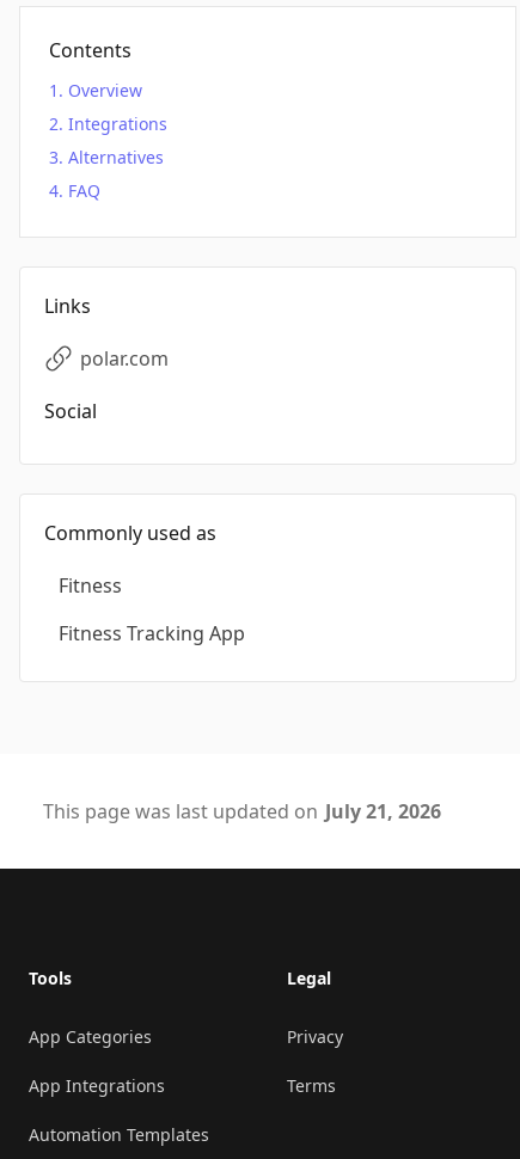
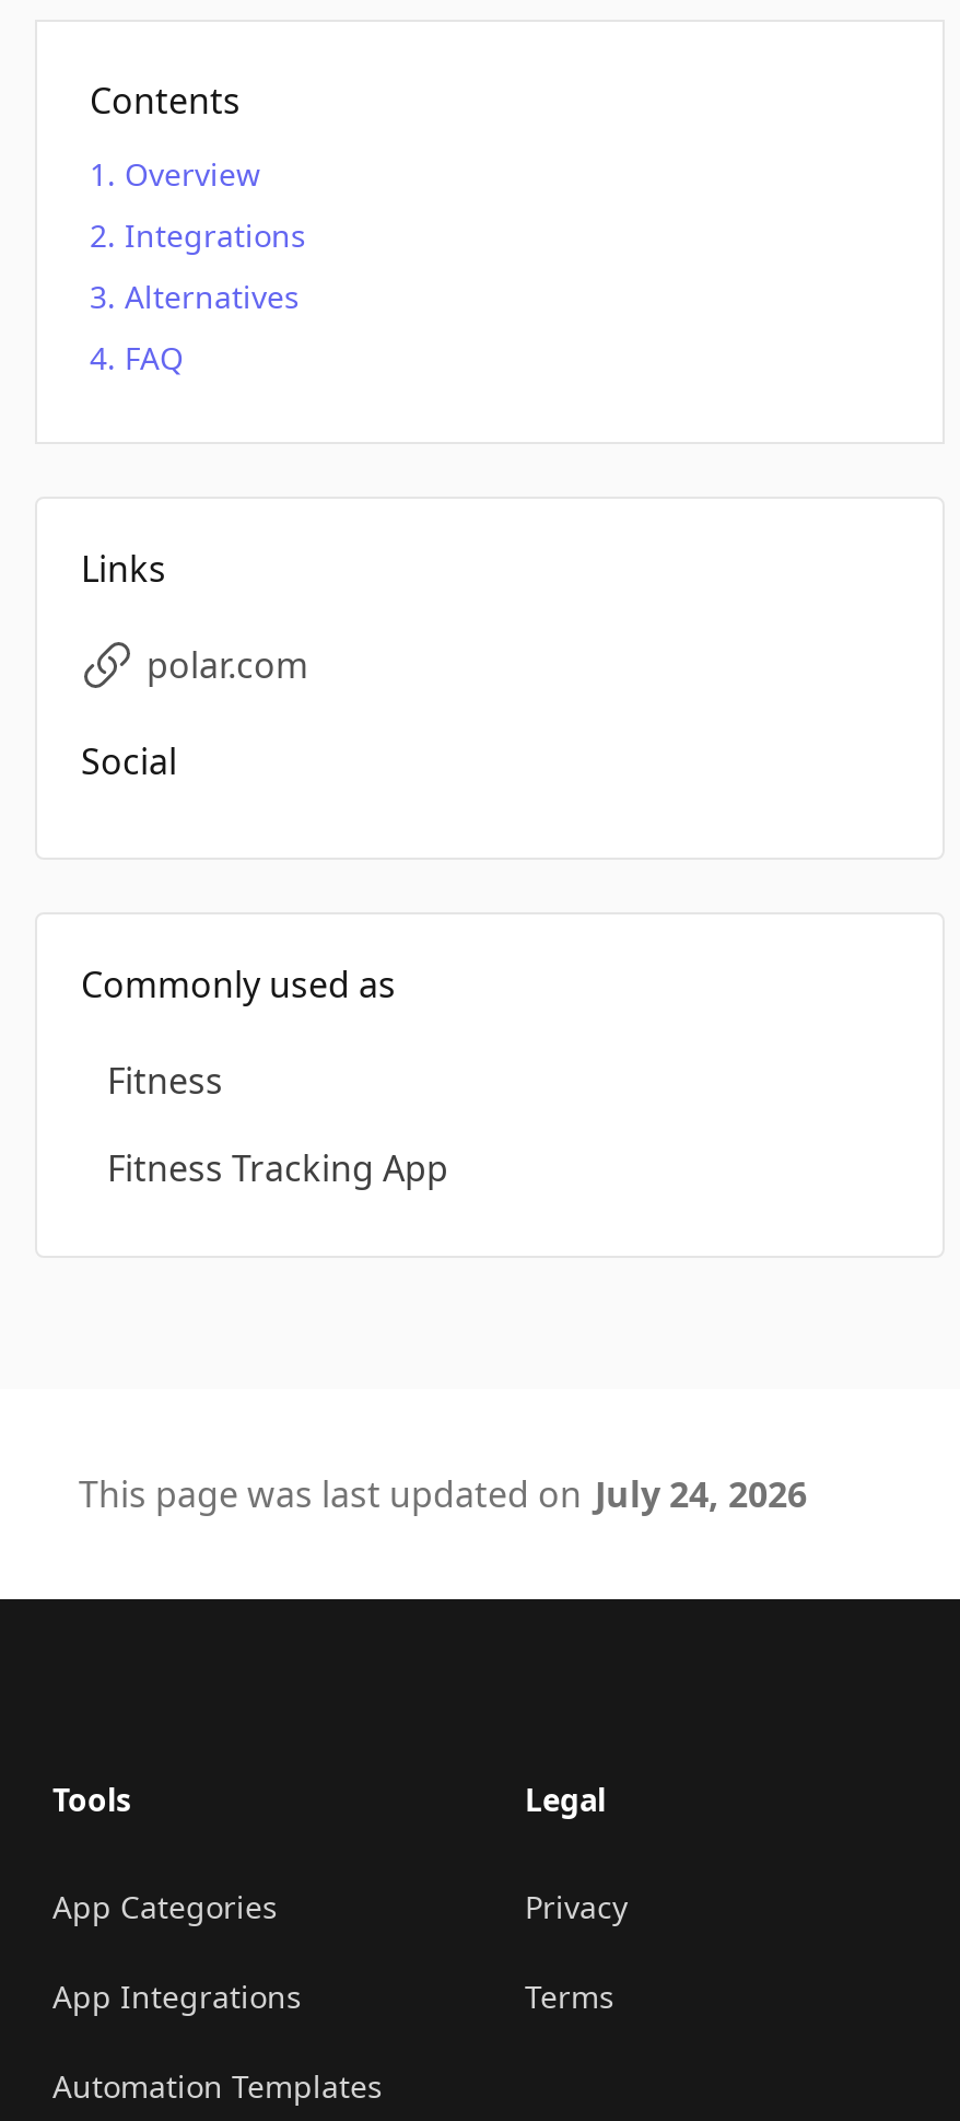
[43,798,441,824] This page was last updated on July 21, 2026 -> [79,1470,807,1518] This page was last updated on July 24, 2026

